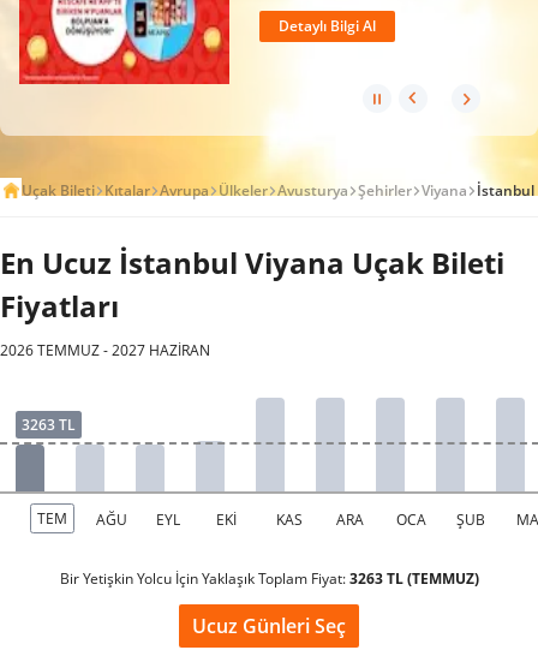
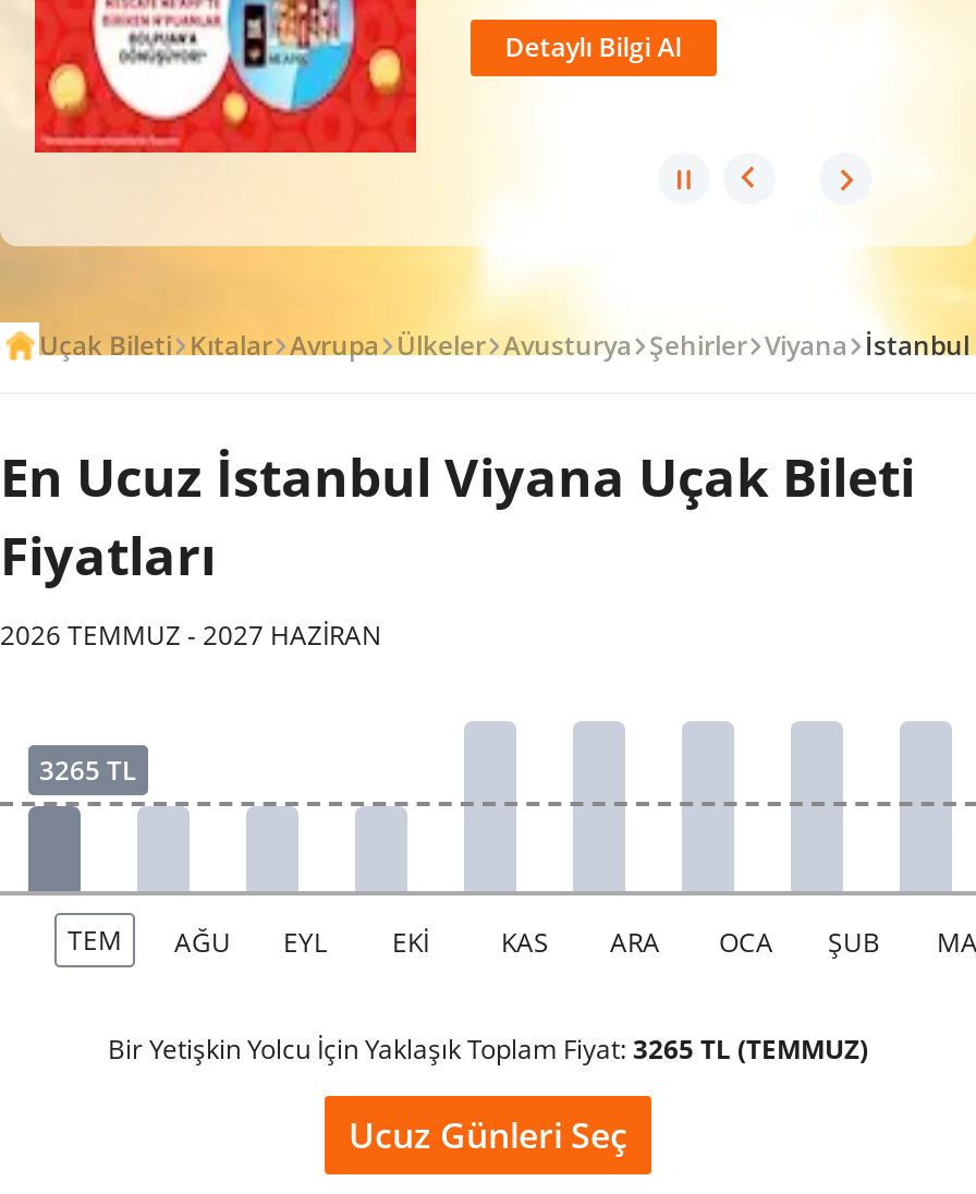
[59,568,479,589] Bir Yetişkin Yolcu İçin Yaklaşık Toplam Fiyat: 3263 TL (TEMMUZ) -> [108,1031,868,1068] Bir Yetişkin Yolcu İçin Yaklaşık Toplam Fiyat: 3265 TL (TEMMUZ)

